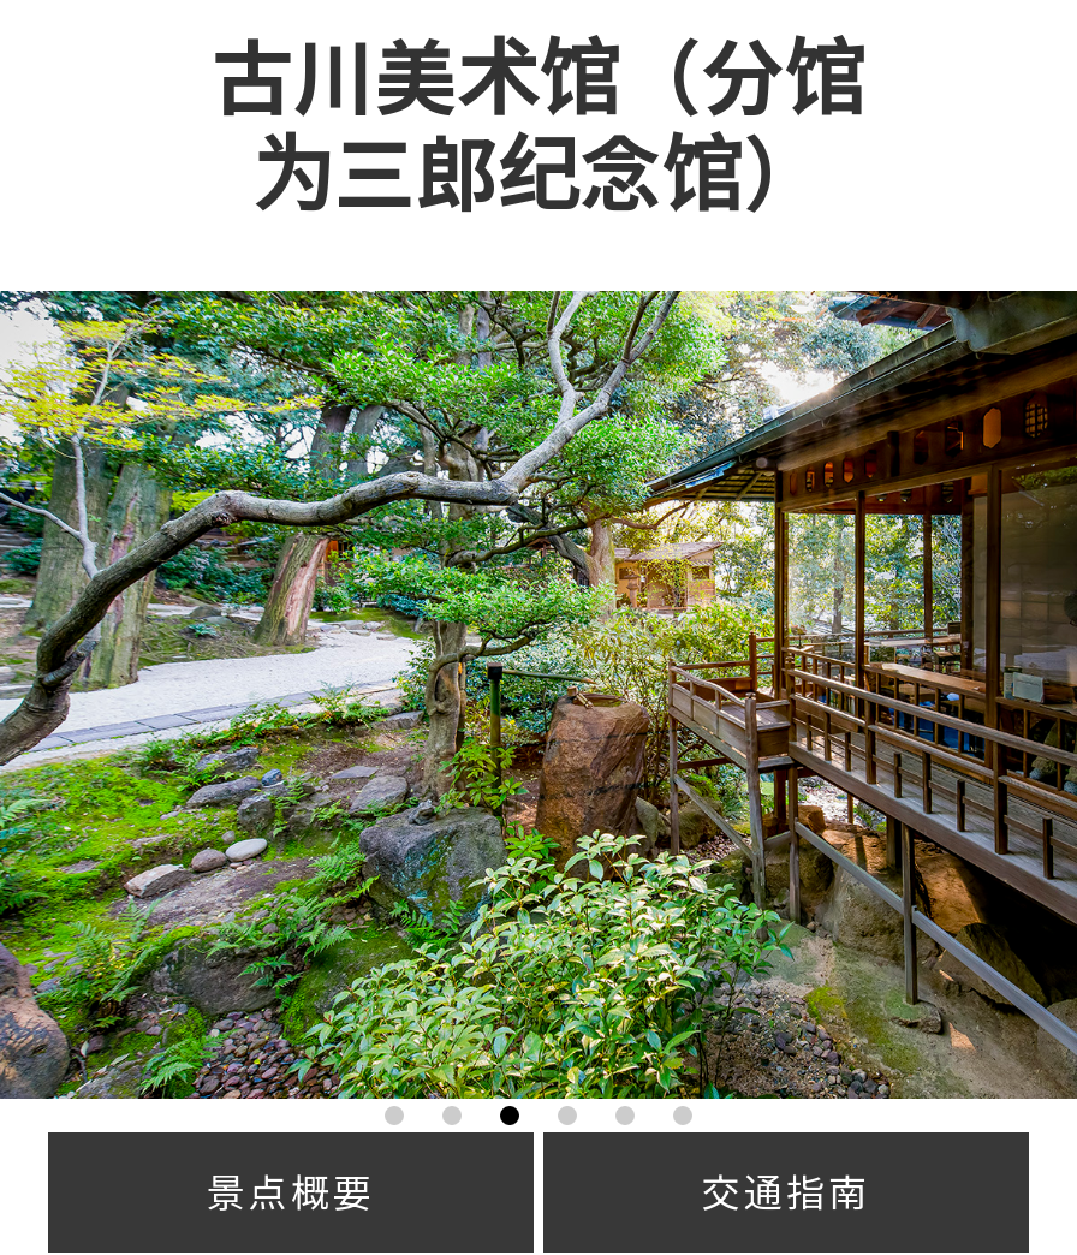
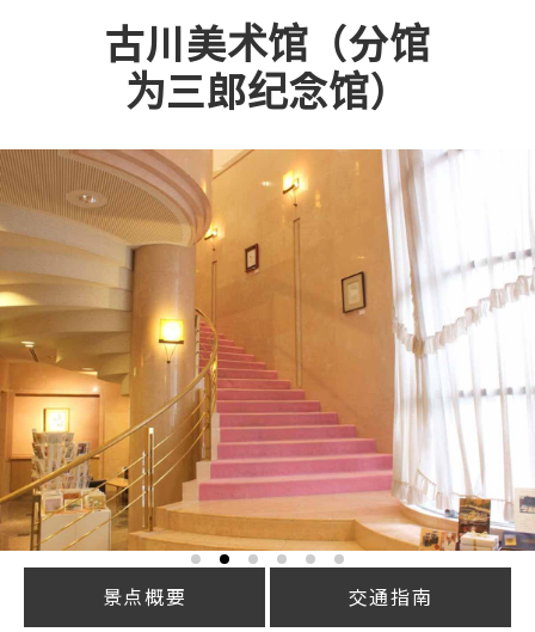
[7,289,1070,1128] [image] -> [4,148,531,565] [image]

